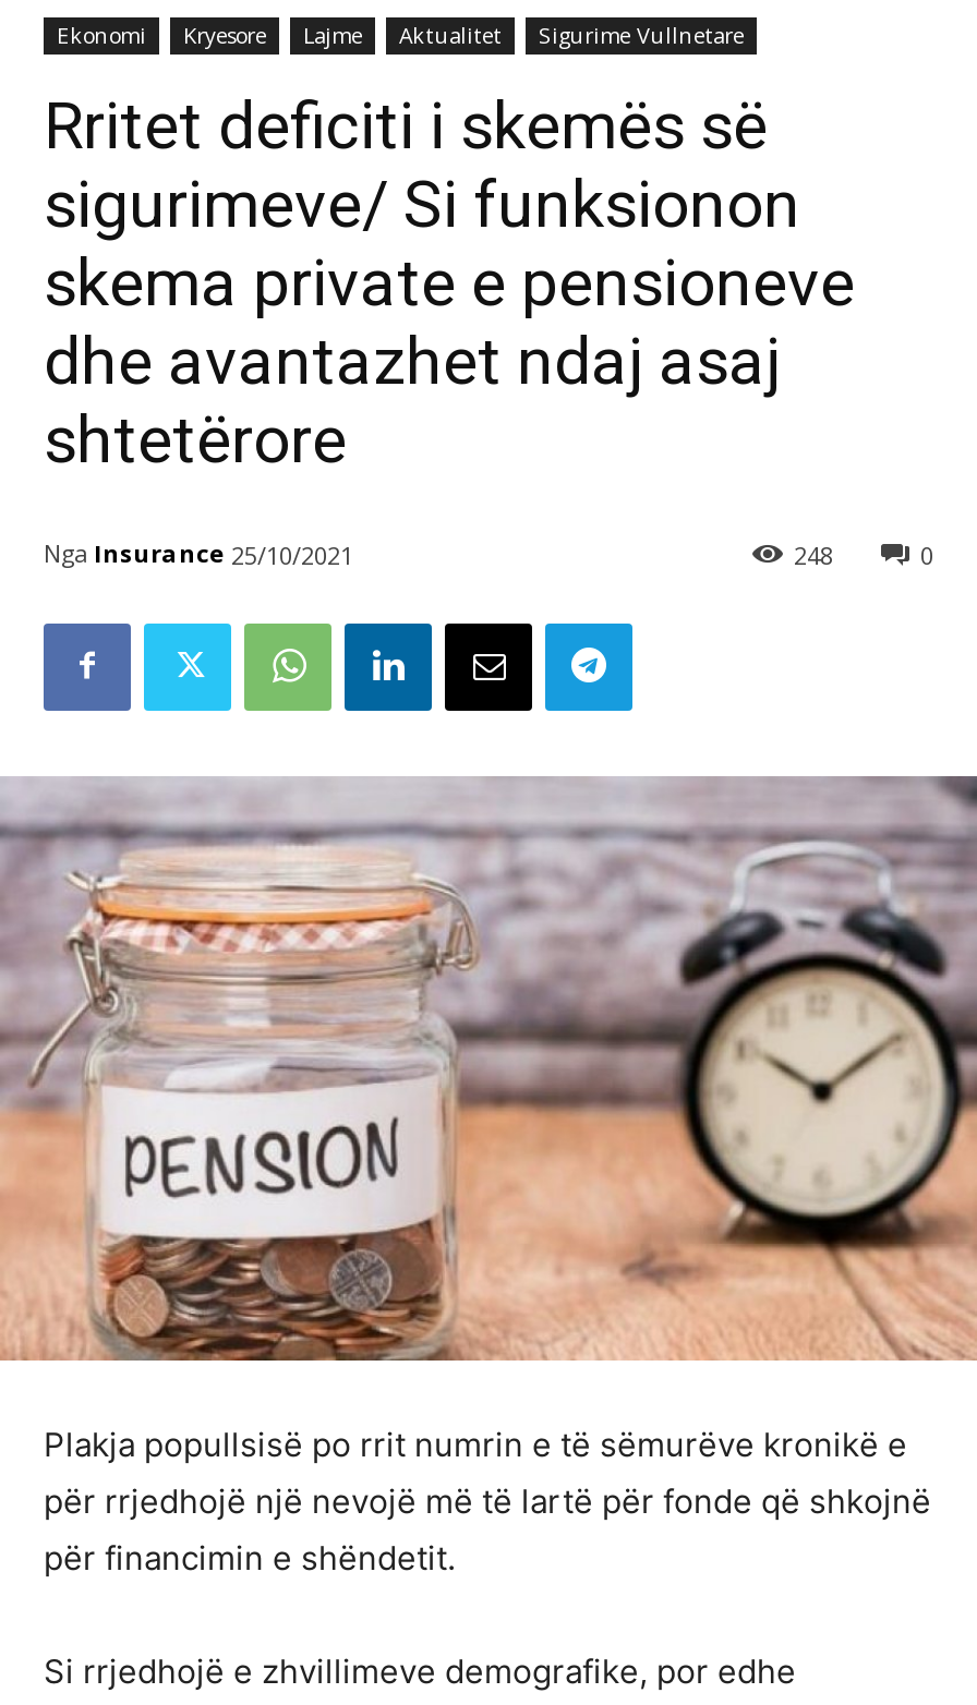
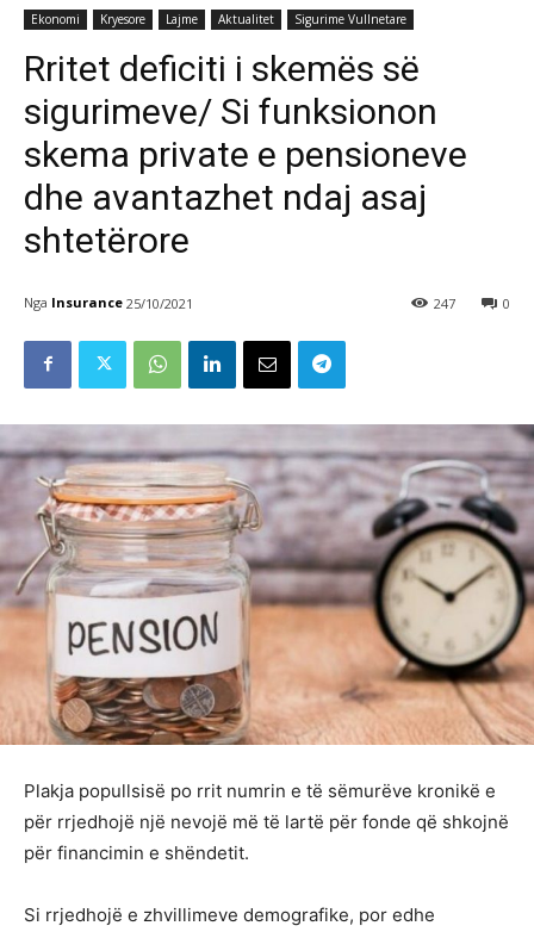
[794,538,833,570] 248 -> [434,294,455,312] 247

